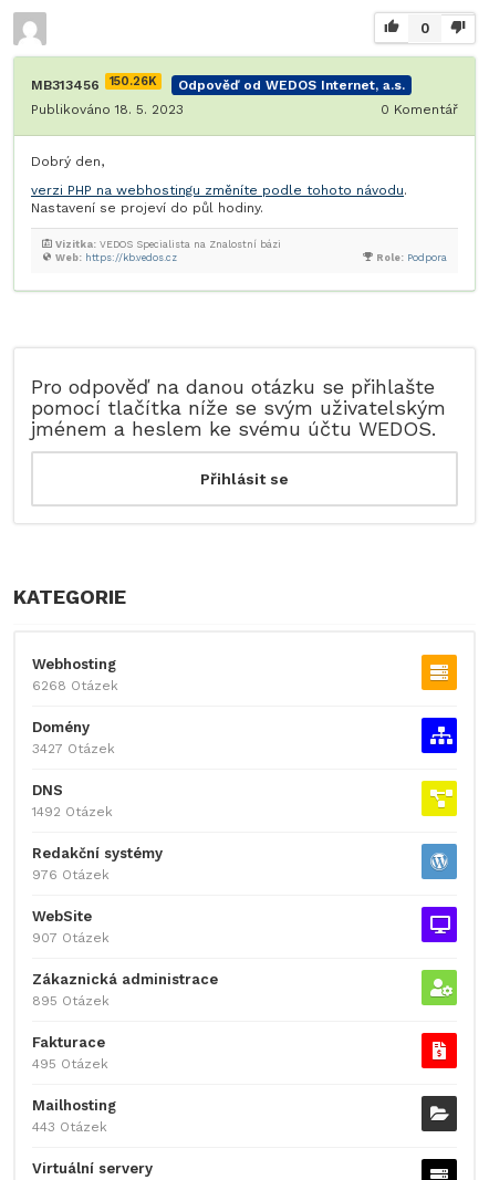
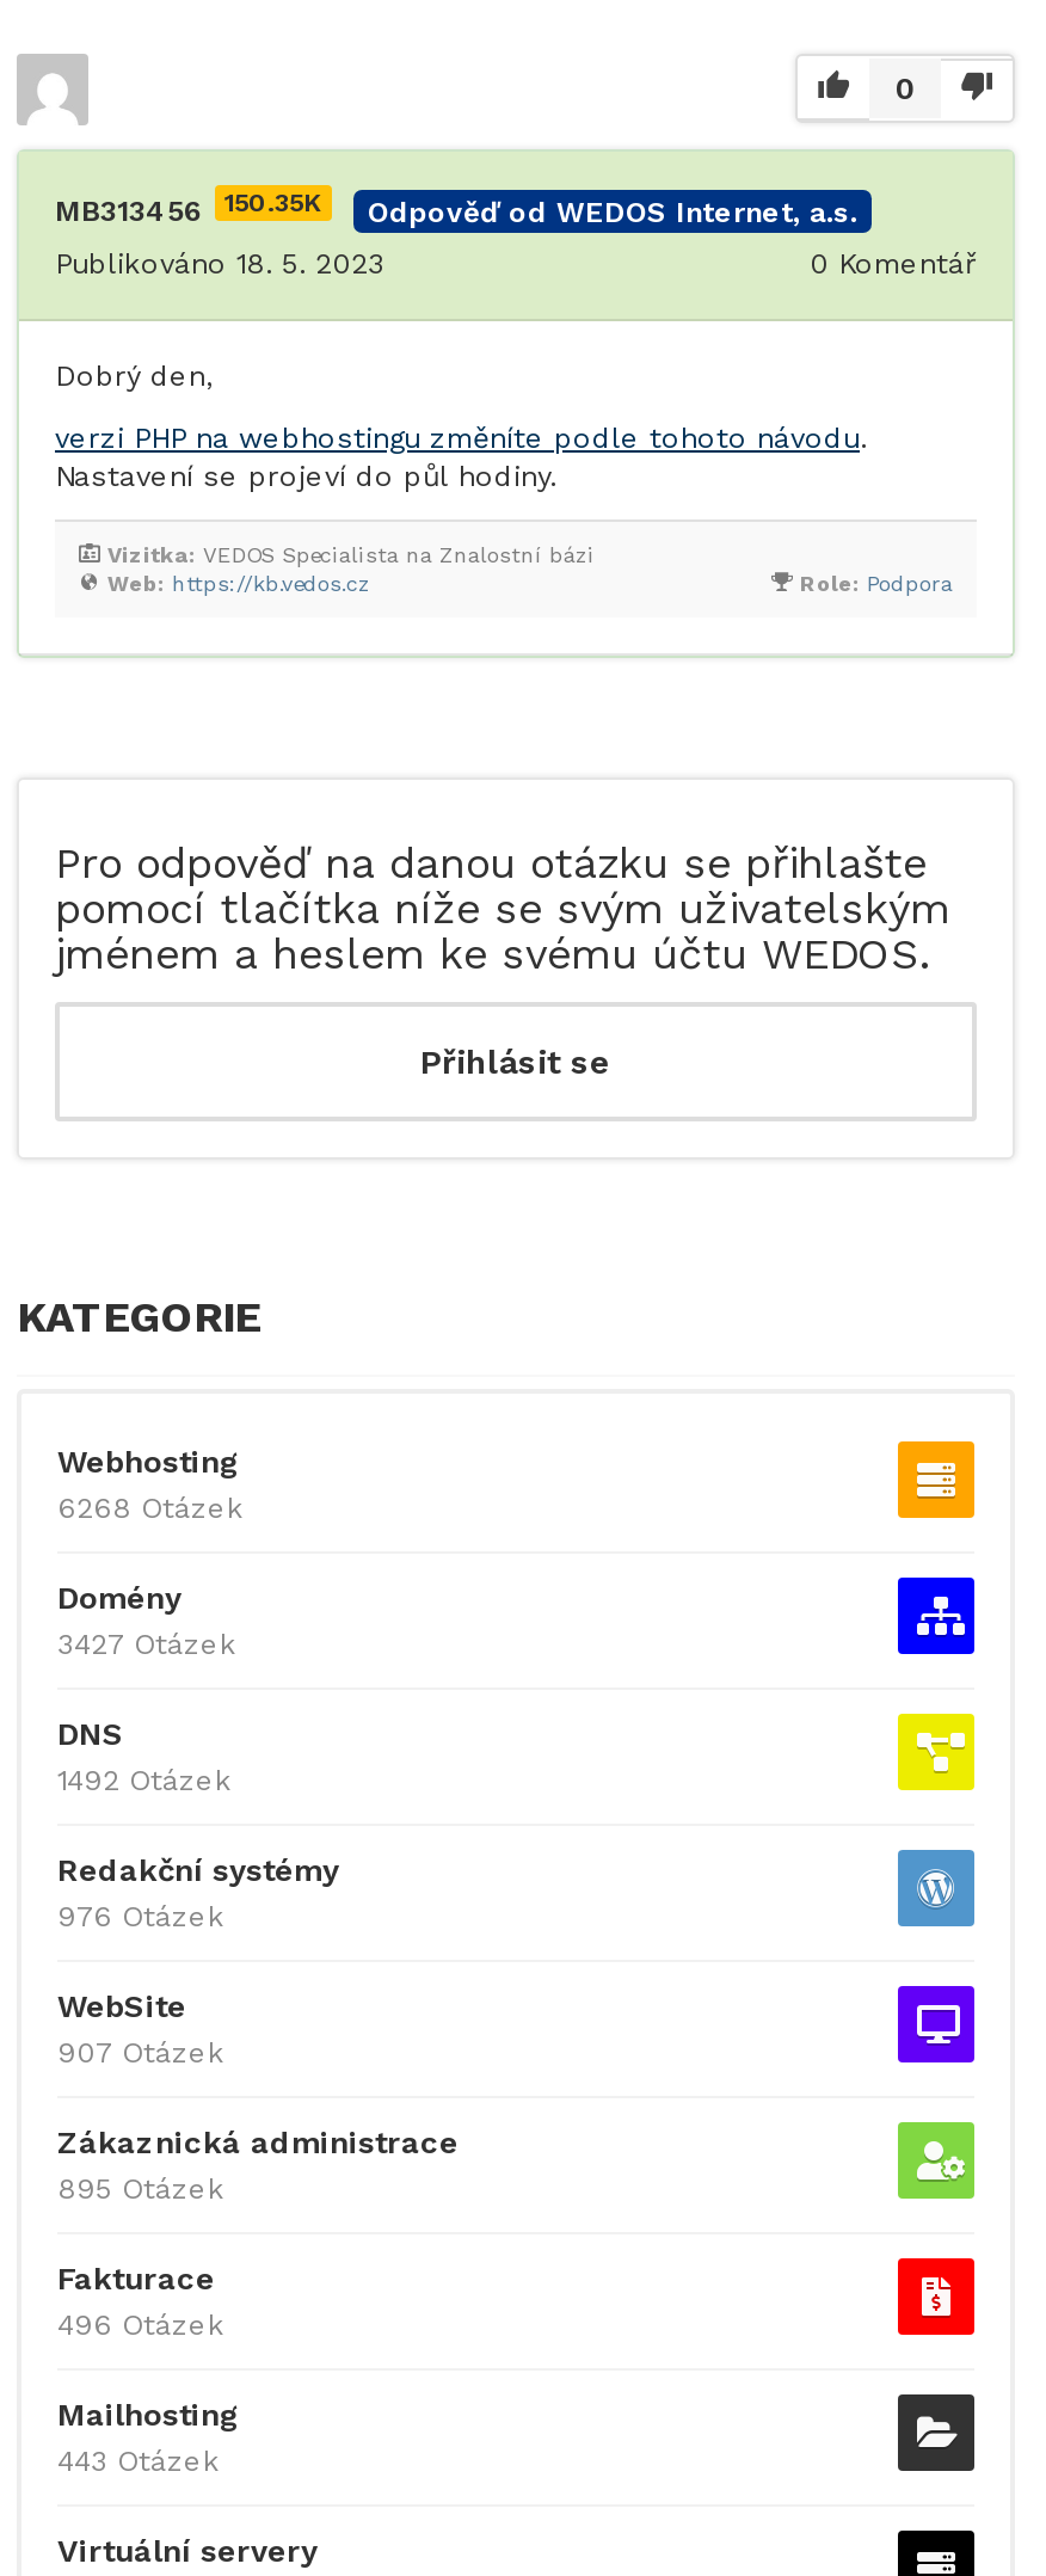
[31,74,405,93] MB313456 150.26K Odpověď od WEDOS Internet, a.s. -> [55,187,857,228] MB313456 150.35K Odpověď od WEDOS Internet, a.s.
[32,1056,108,1071] 495 Otázek -> [57,2308,224,2341] 496 Otázek

